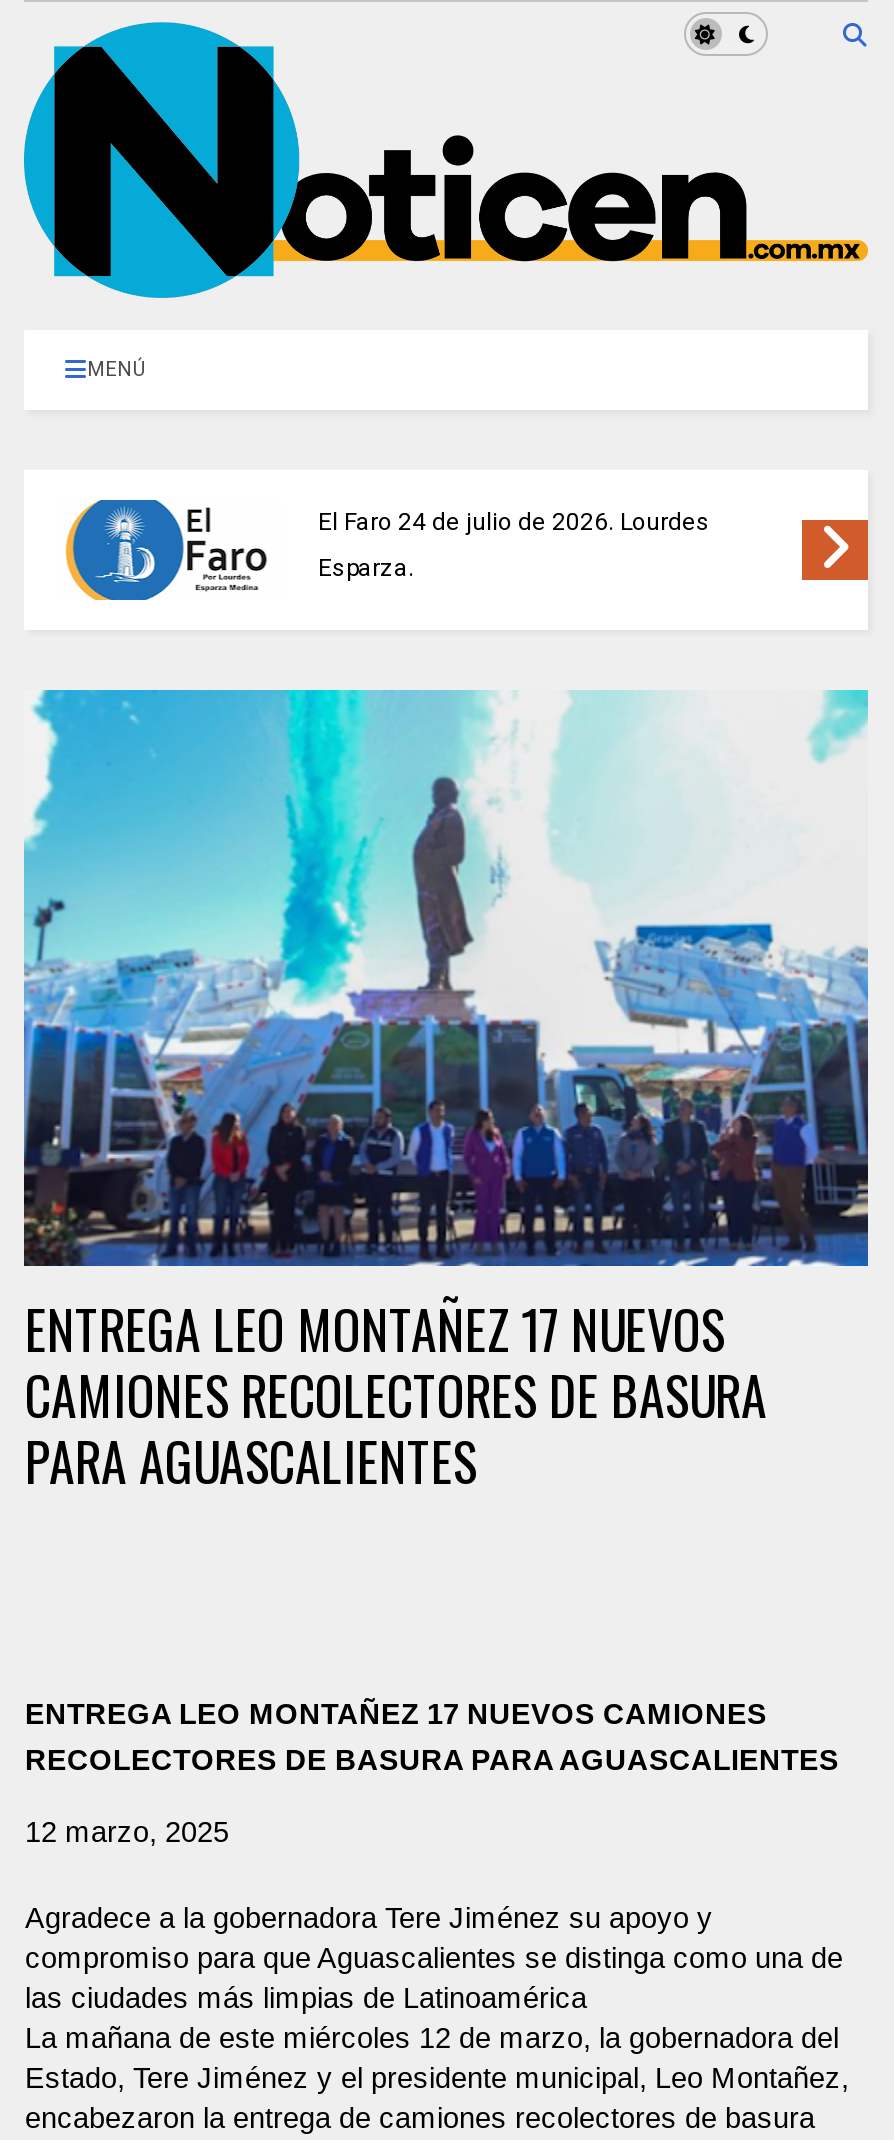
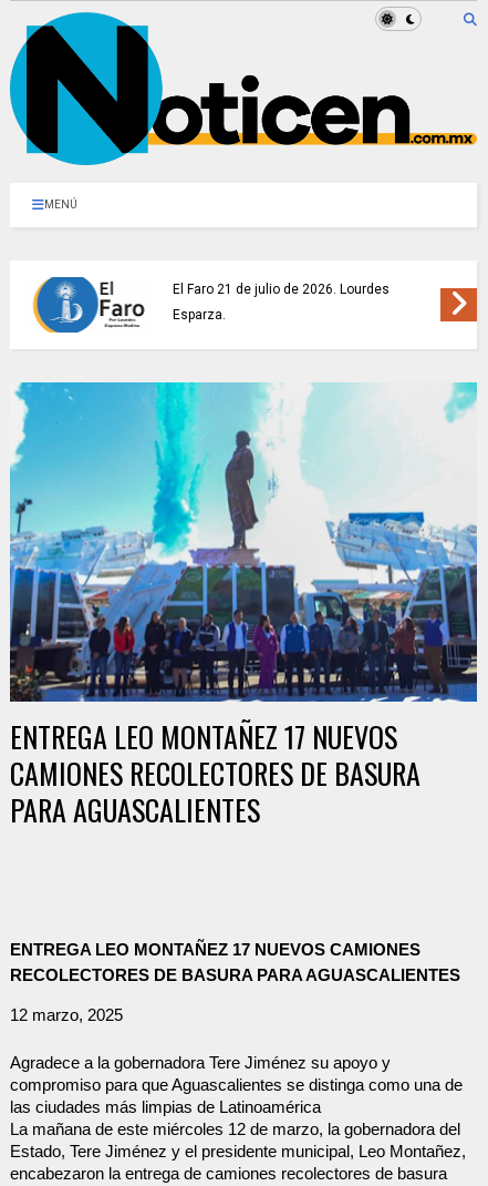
[318,507,710,535] El Faro 24 de julio de 2026. Lourdes -> [173,281,390,297] El Faro 21 de julio de 2026. Lourdes

